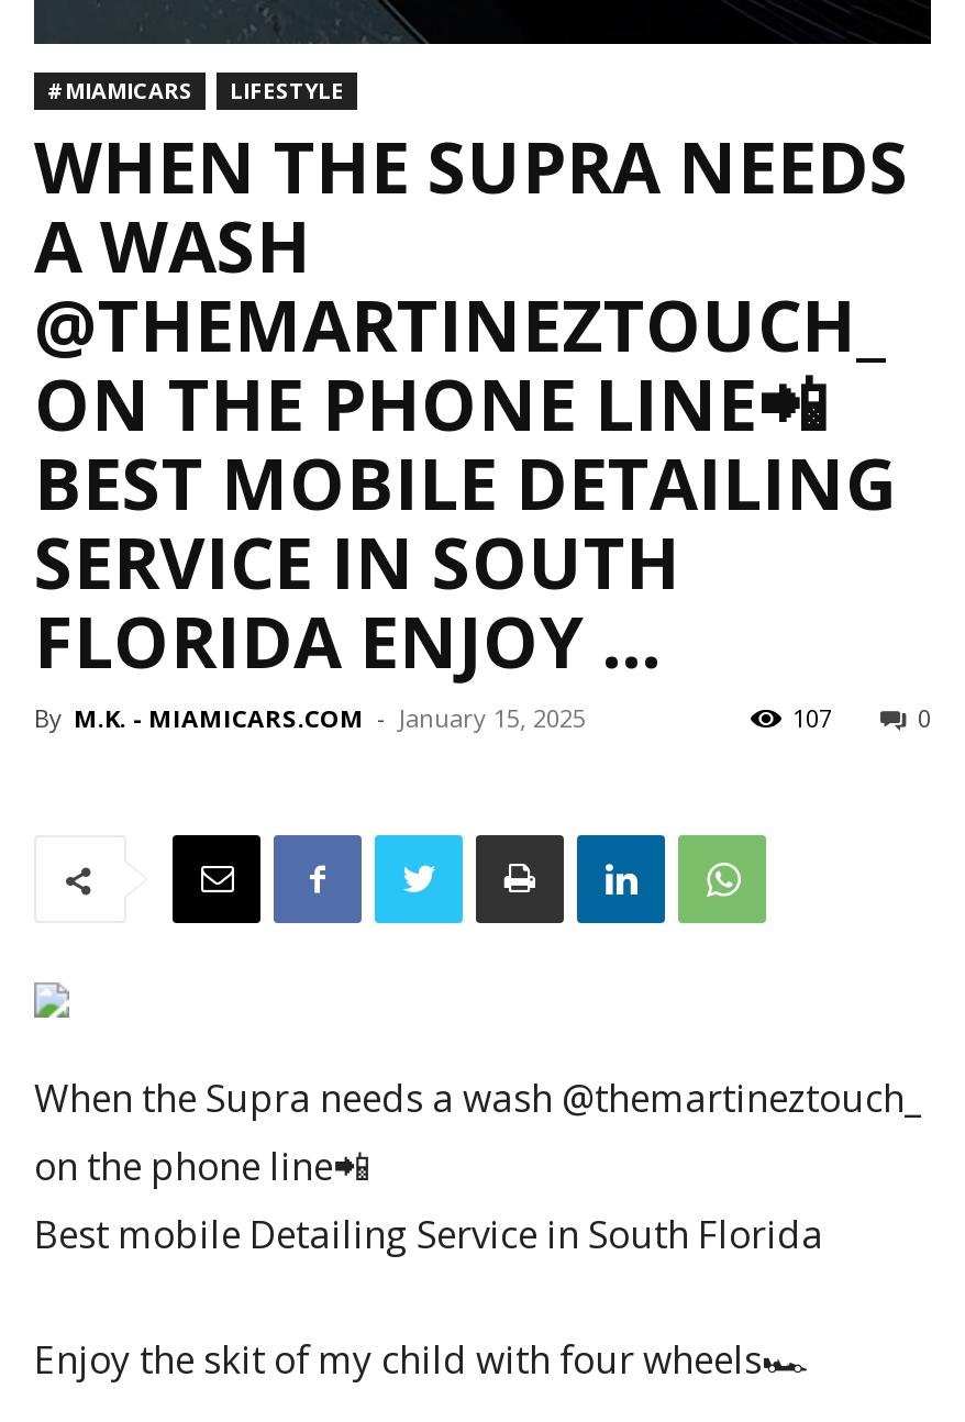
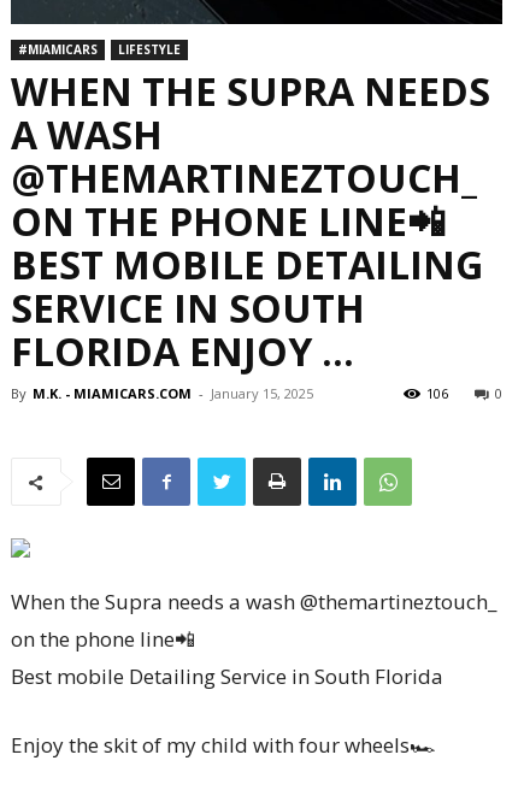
[792,702,832,735] 107 -> [426,385,448,403] 106

